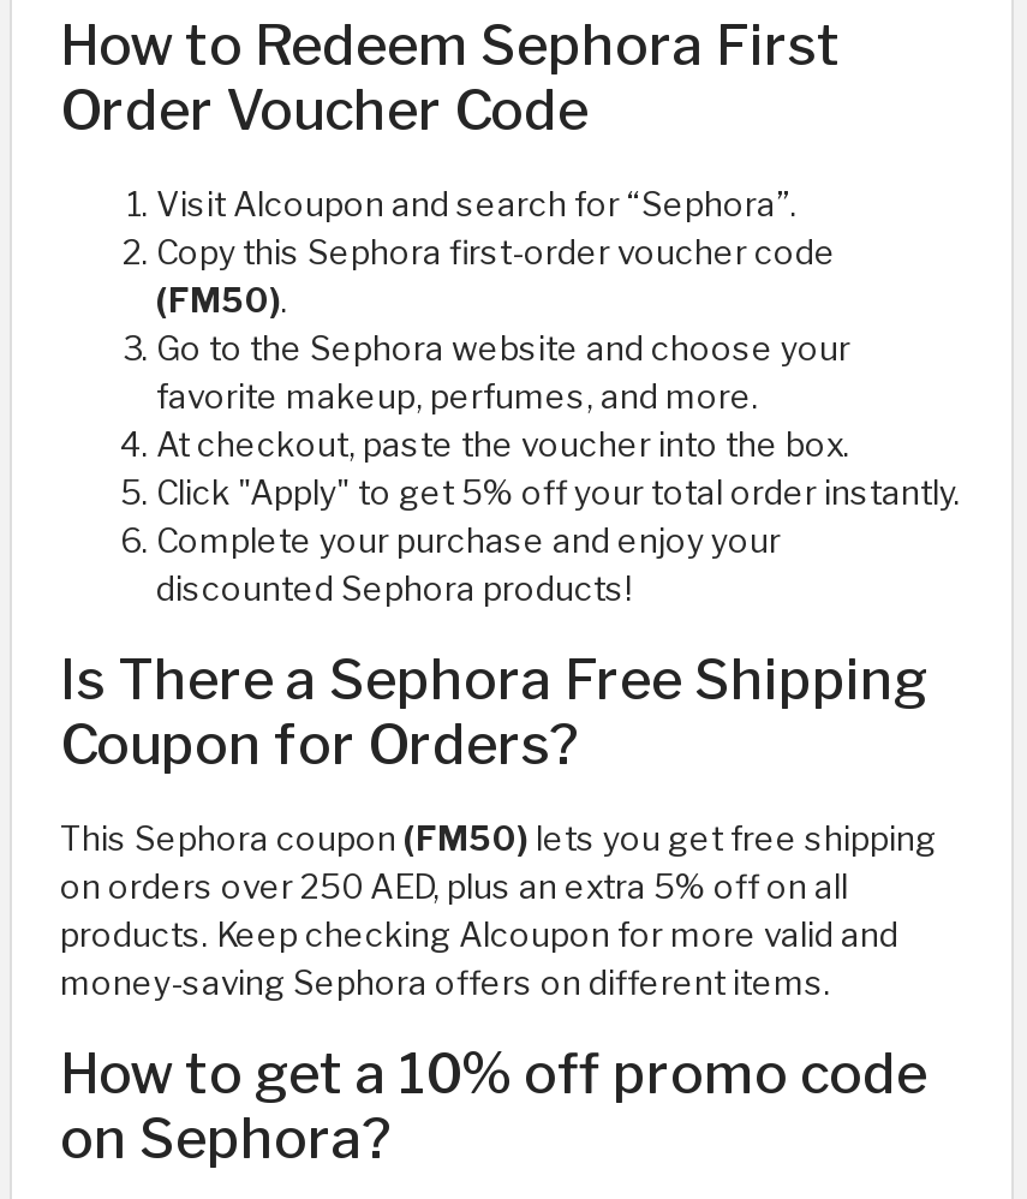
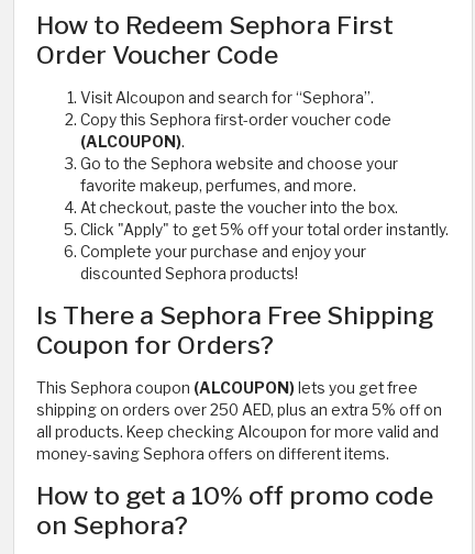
[156,281,288,320] (FM50). -> [80,133,185,151] (ALCOUPON).
[60,820,937,955] This Sephora coupon (FM50) lets you get free shipping | on orders over 250 AED, plus an extra 5% off on all | products. Keep checking Alcoupon for more valid and -> [36,380,442,441] This Sephora coupon (ALCOUPON) lets you get free | shipping on orders over 250 AED, plus an extra 5% off on | all products. Keep checking Alcoupon for more valid and

